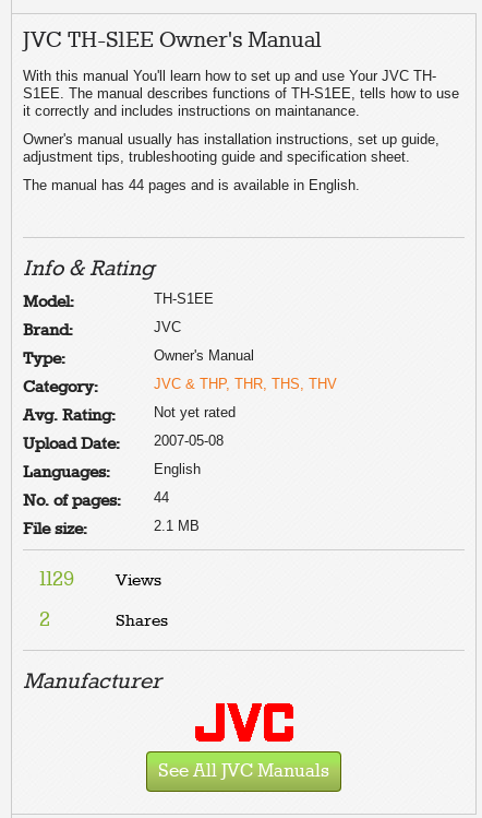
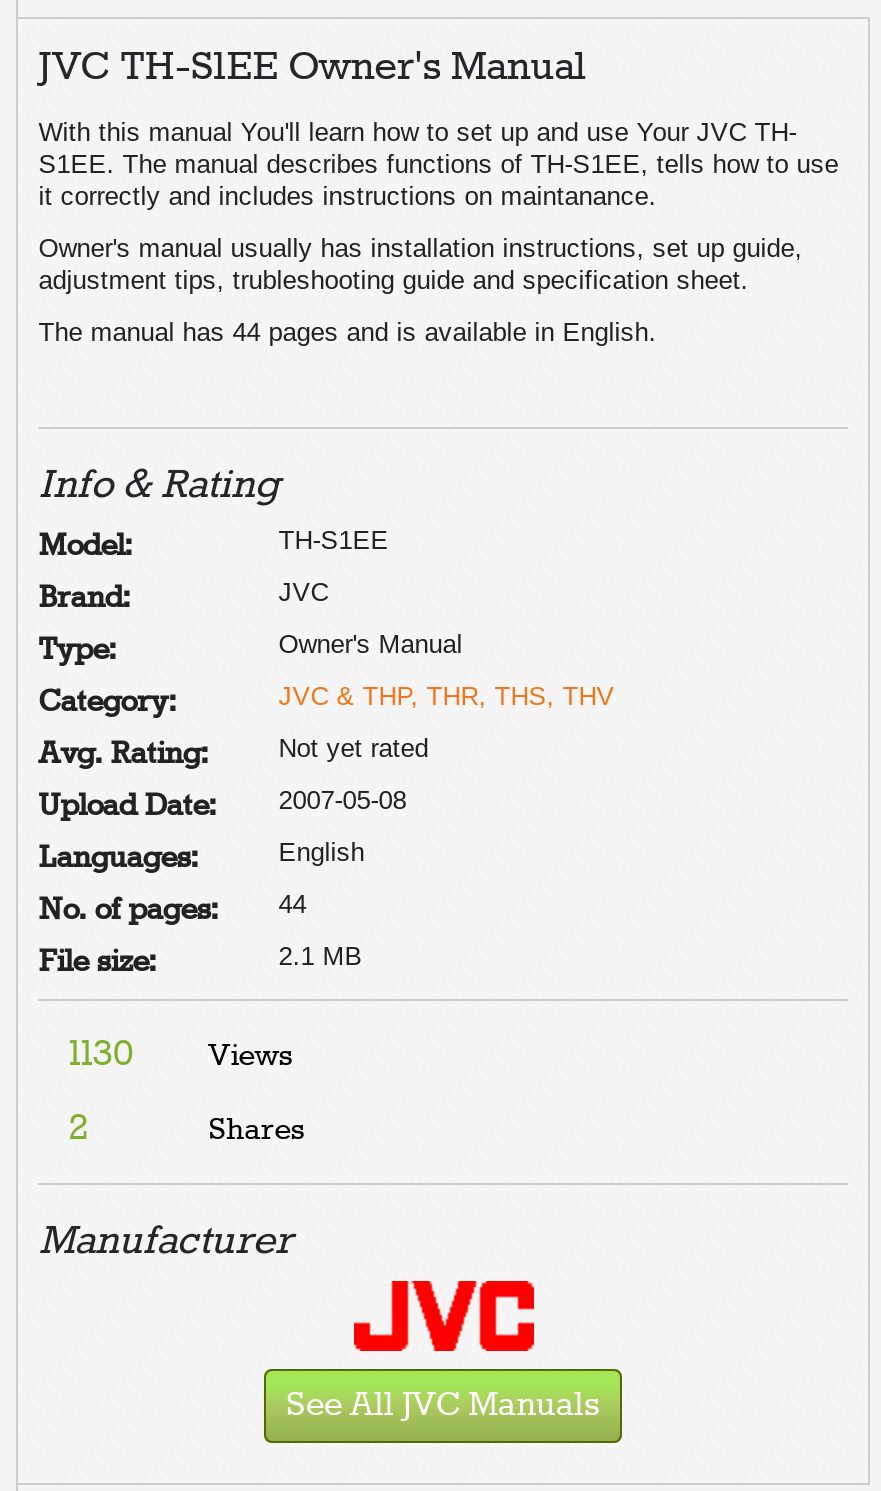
[39,567,74,591] 1129 -> [68,1032,134,1076] 1130

